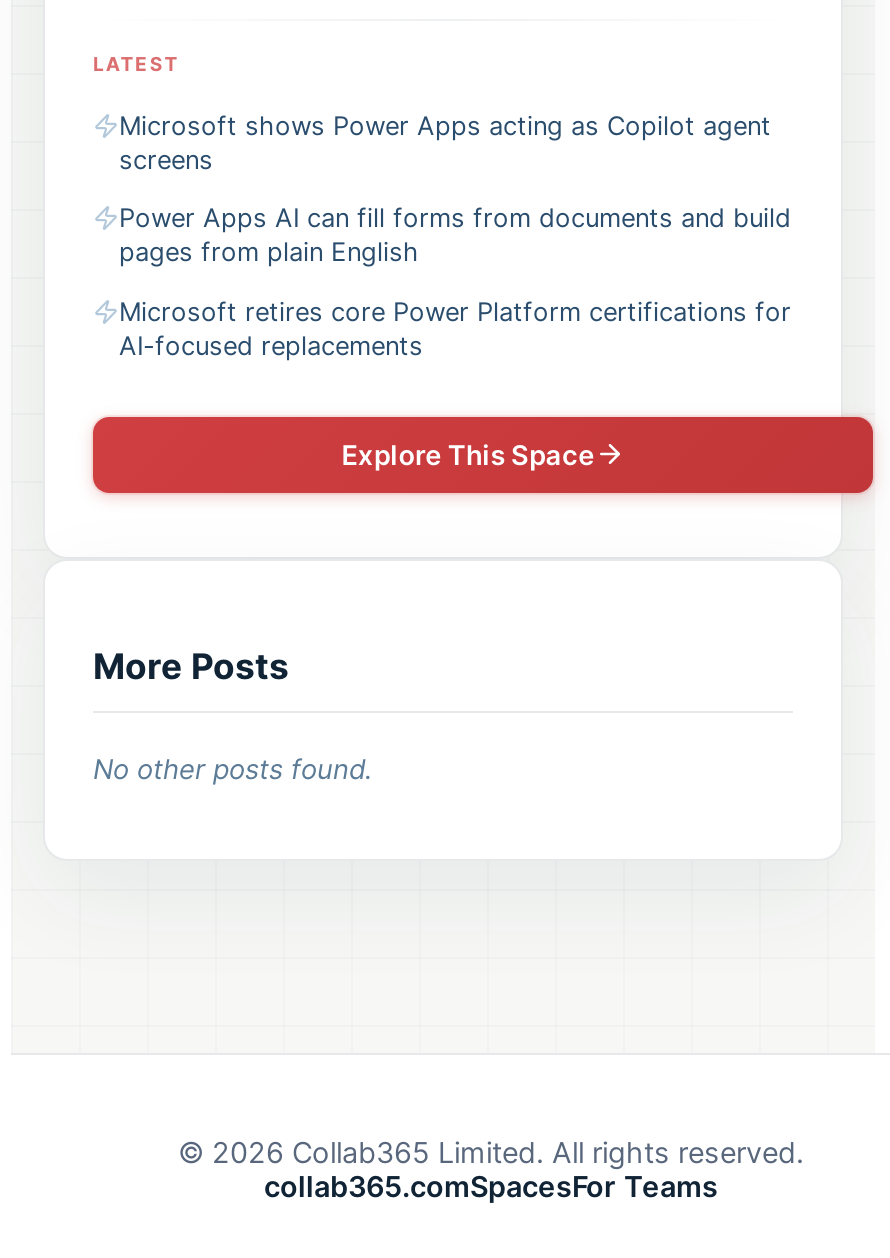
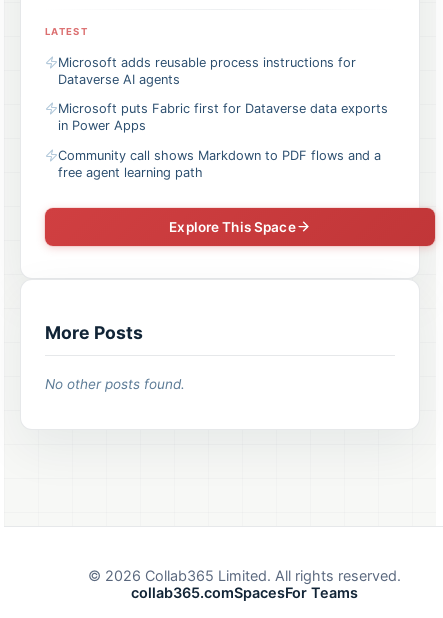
[119,110,771,174] Microsoft shows Power Apps acting as Copilot agent | screens -> [58,55,356,87] Microsoft adds reusable process instructions for | Dataverse AI agents
[119,204,791,268] Power Apps AI can fill forms from documents and build | pages from plain English -> [58,101,388,133] Microsoft puts Fabric first for Dataverse data exports | in Power Apps
[119,297,791,361] Microsoft retires core Power Platform certifications for | AI-focused replacements -> [58,148,381,180] Community call shows Markdown to PDF flows and a | free agent learning path

